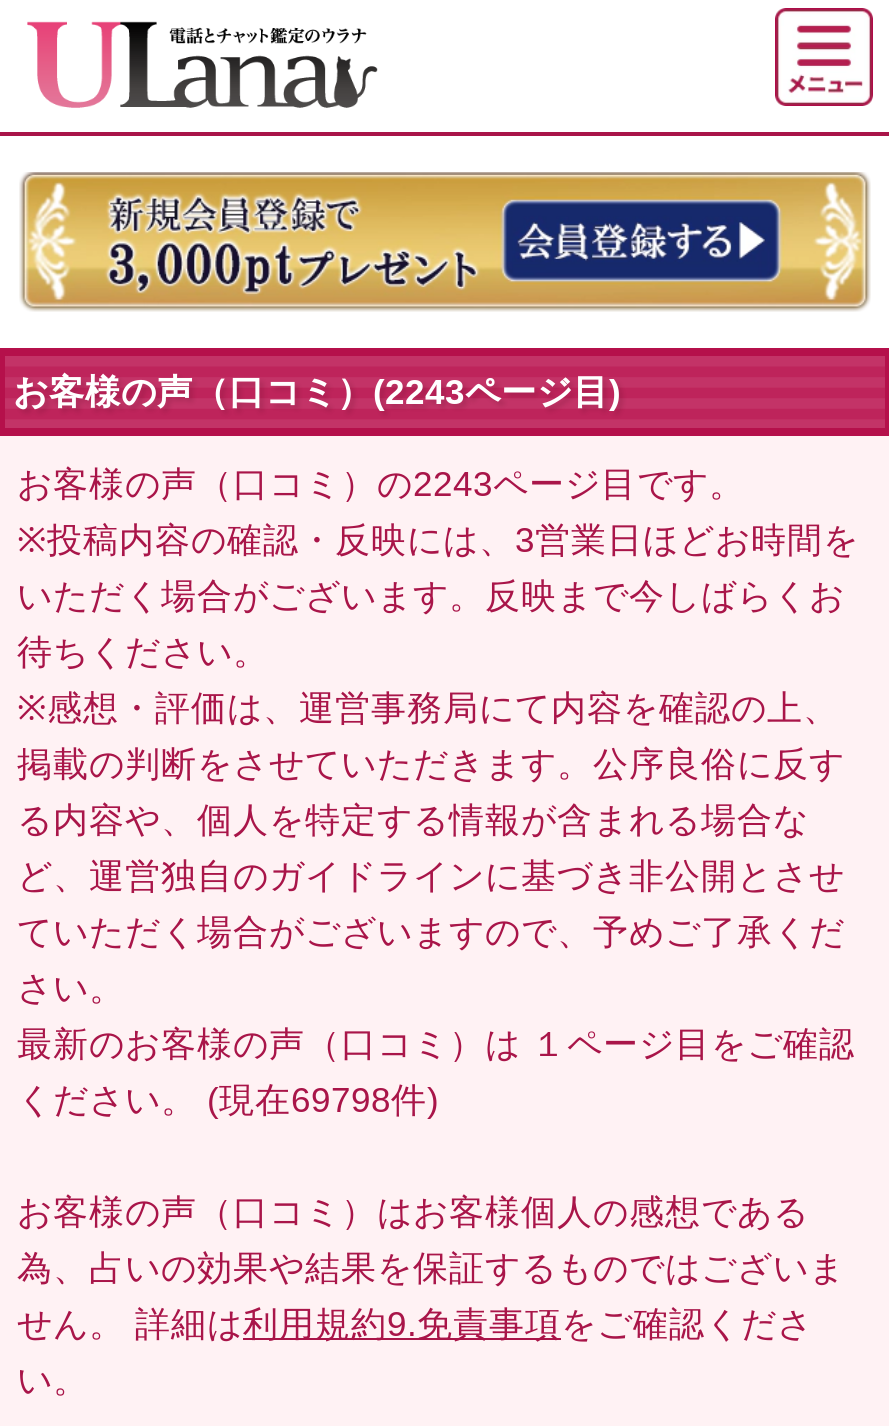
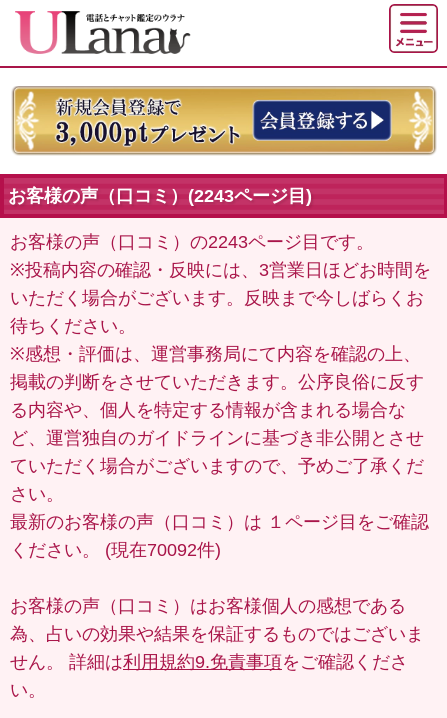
[17,1079,439,1119] ください。 (現在69798件) -> [10,540,221,560] ください。 (現在70092件)

